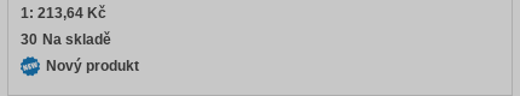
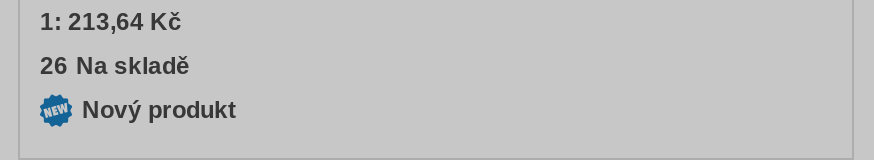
[21,31,111,48] 30 Na skladě -> [40,52,190,80] 26 Na skladě

